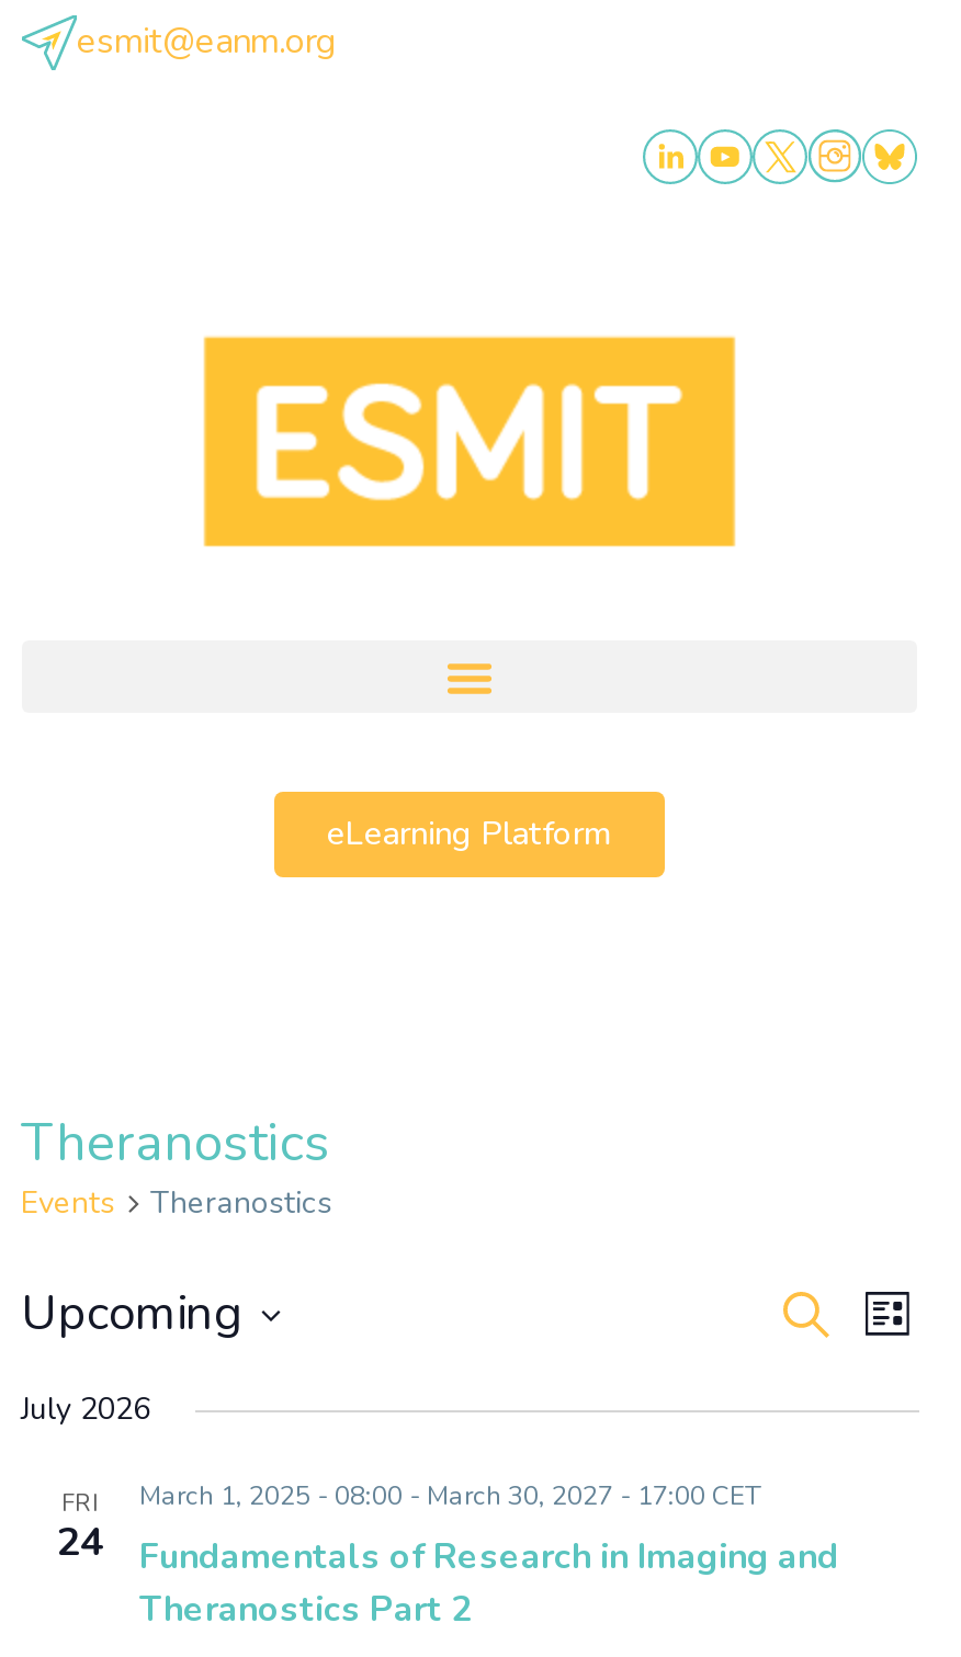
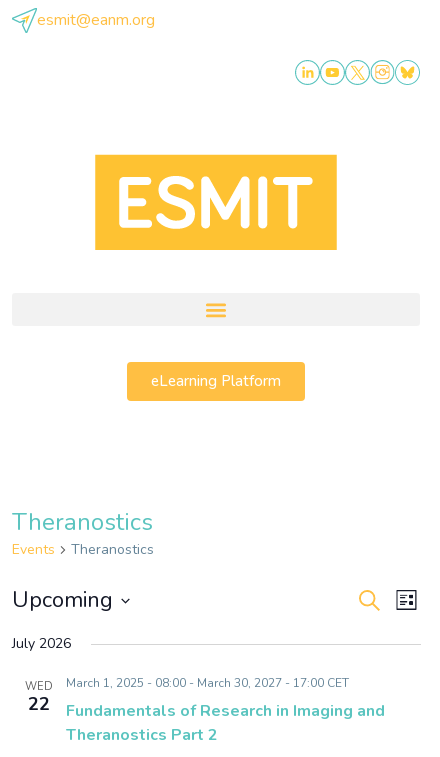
[56,1487,104,1568] FRI | 24 -> [24,679,52,716] WED | 22

